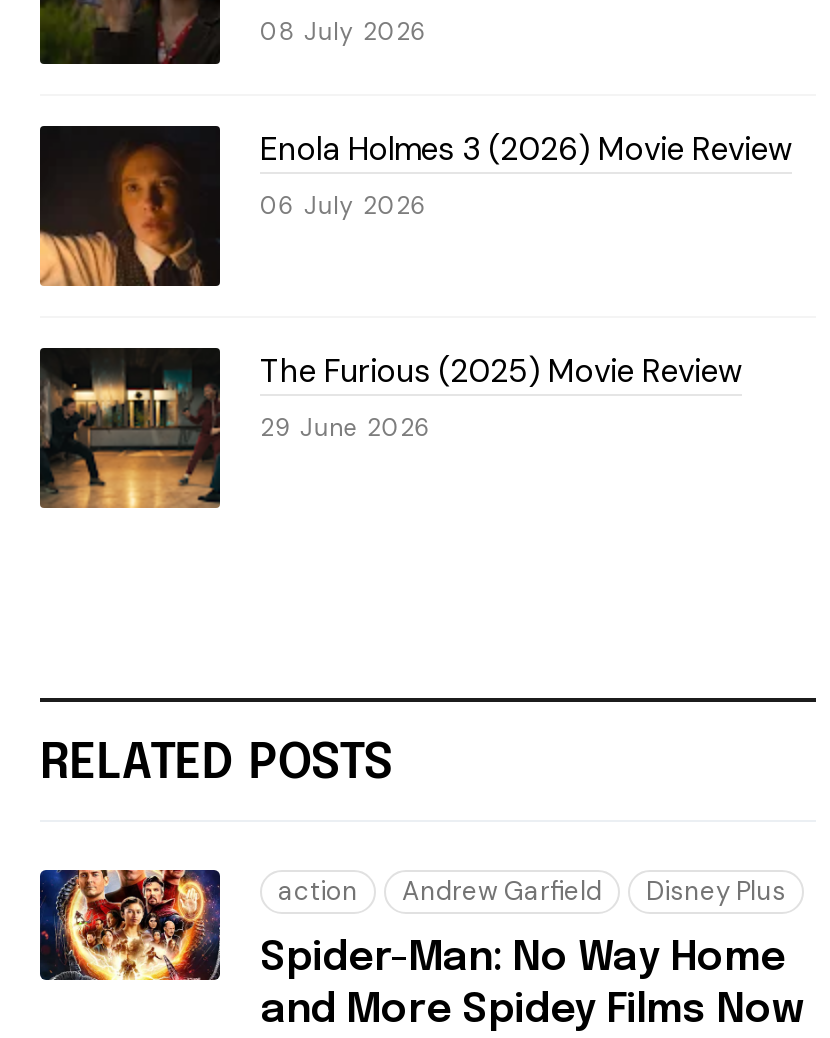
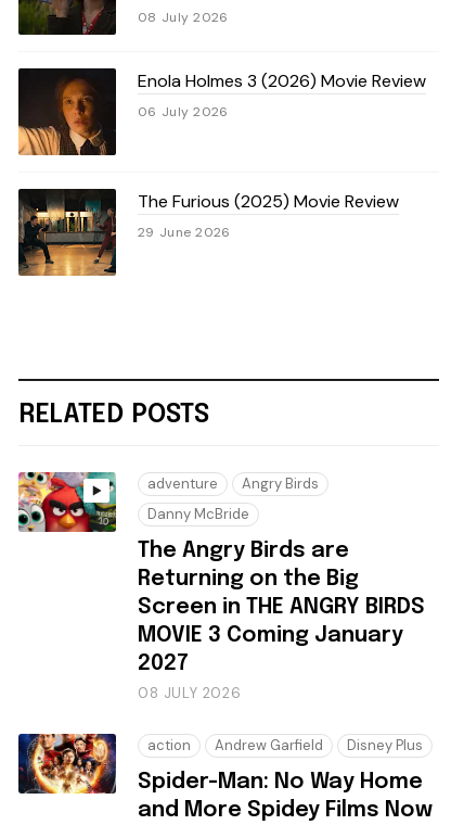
none -> [17,471,425,702] [image] | adventure | Angry Birds | Danny McBride | The Angry Birds are | Returning on the Big | Screen in THE ANGRY BIRDS | MOVIE 3 Coming January | 2027 | 08 JULY 2026

